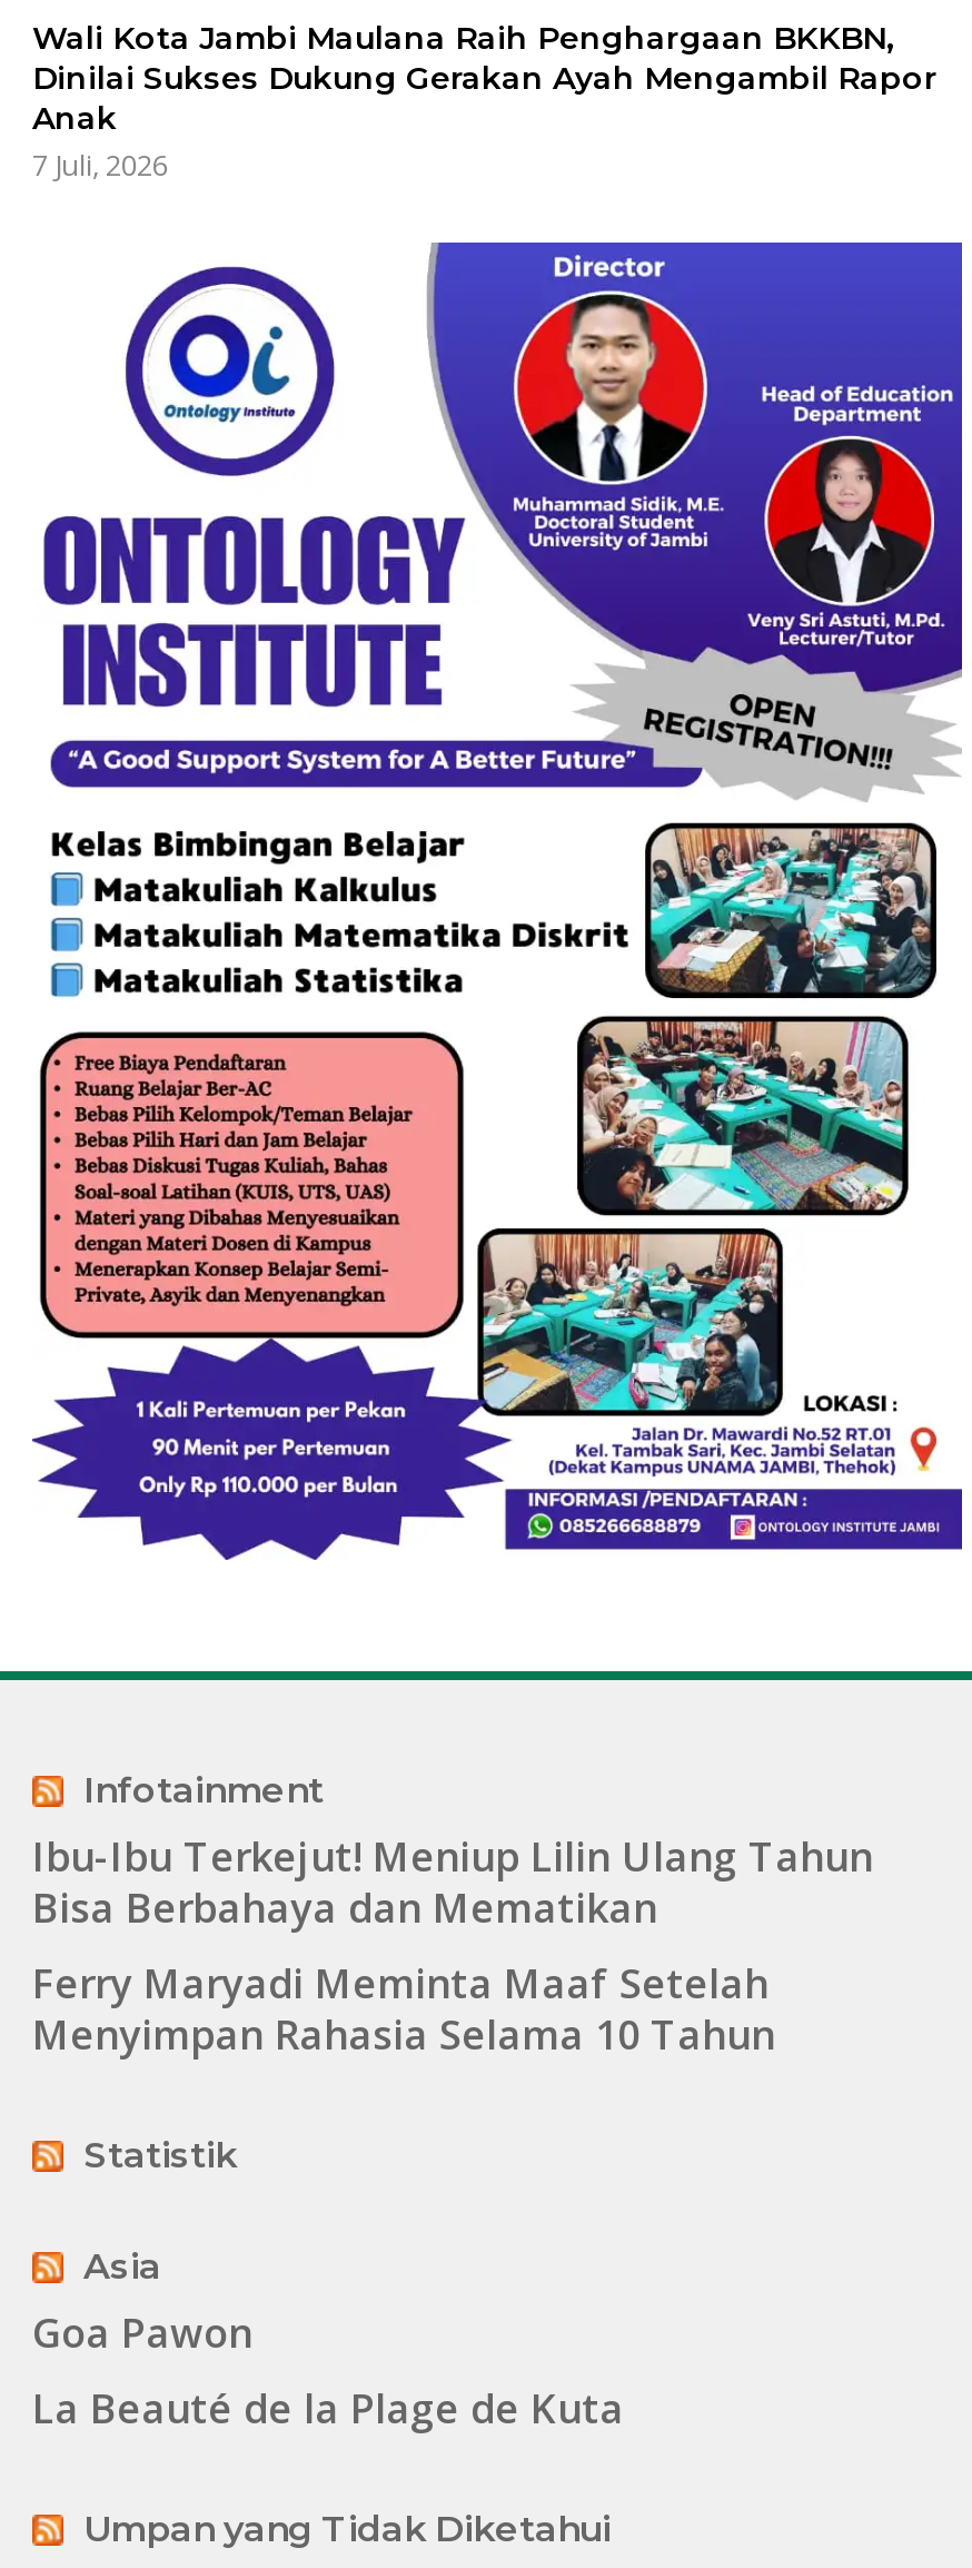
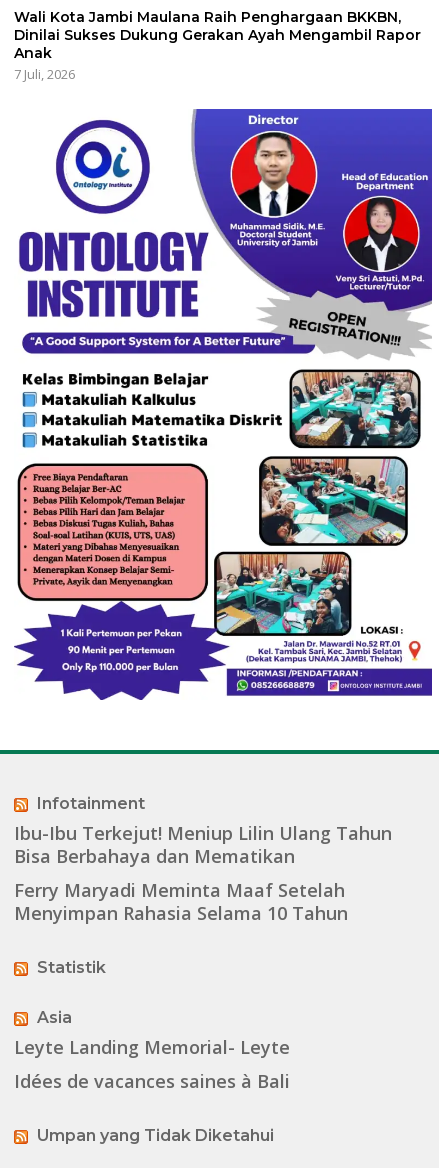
[32,2305,624,2434] Goa Pawon | La Beauté de la Plage de Kuta -> [14,1035,290,1093] Leyte Landing Memorial- Leyte | Idées de vacances saines à Bali

